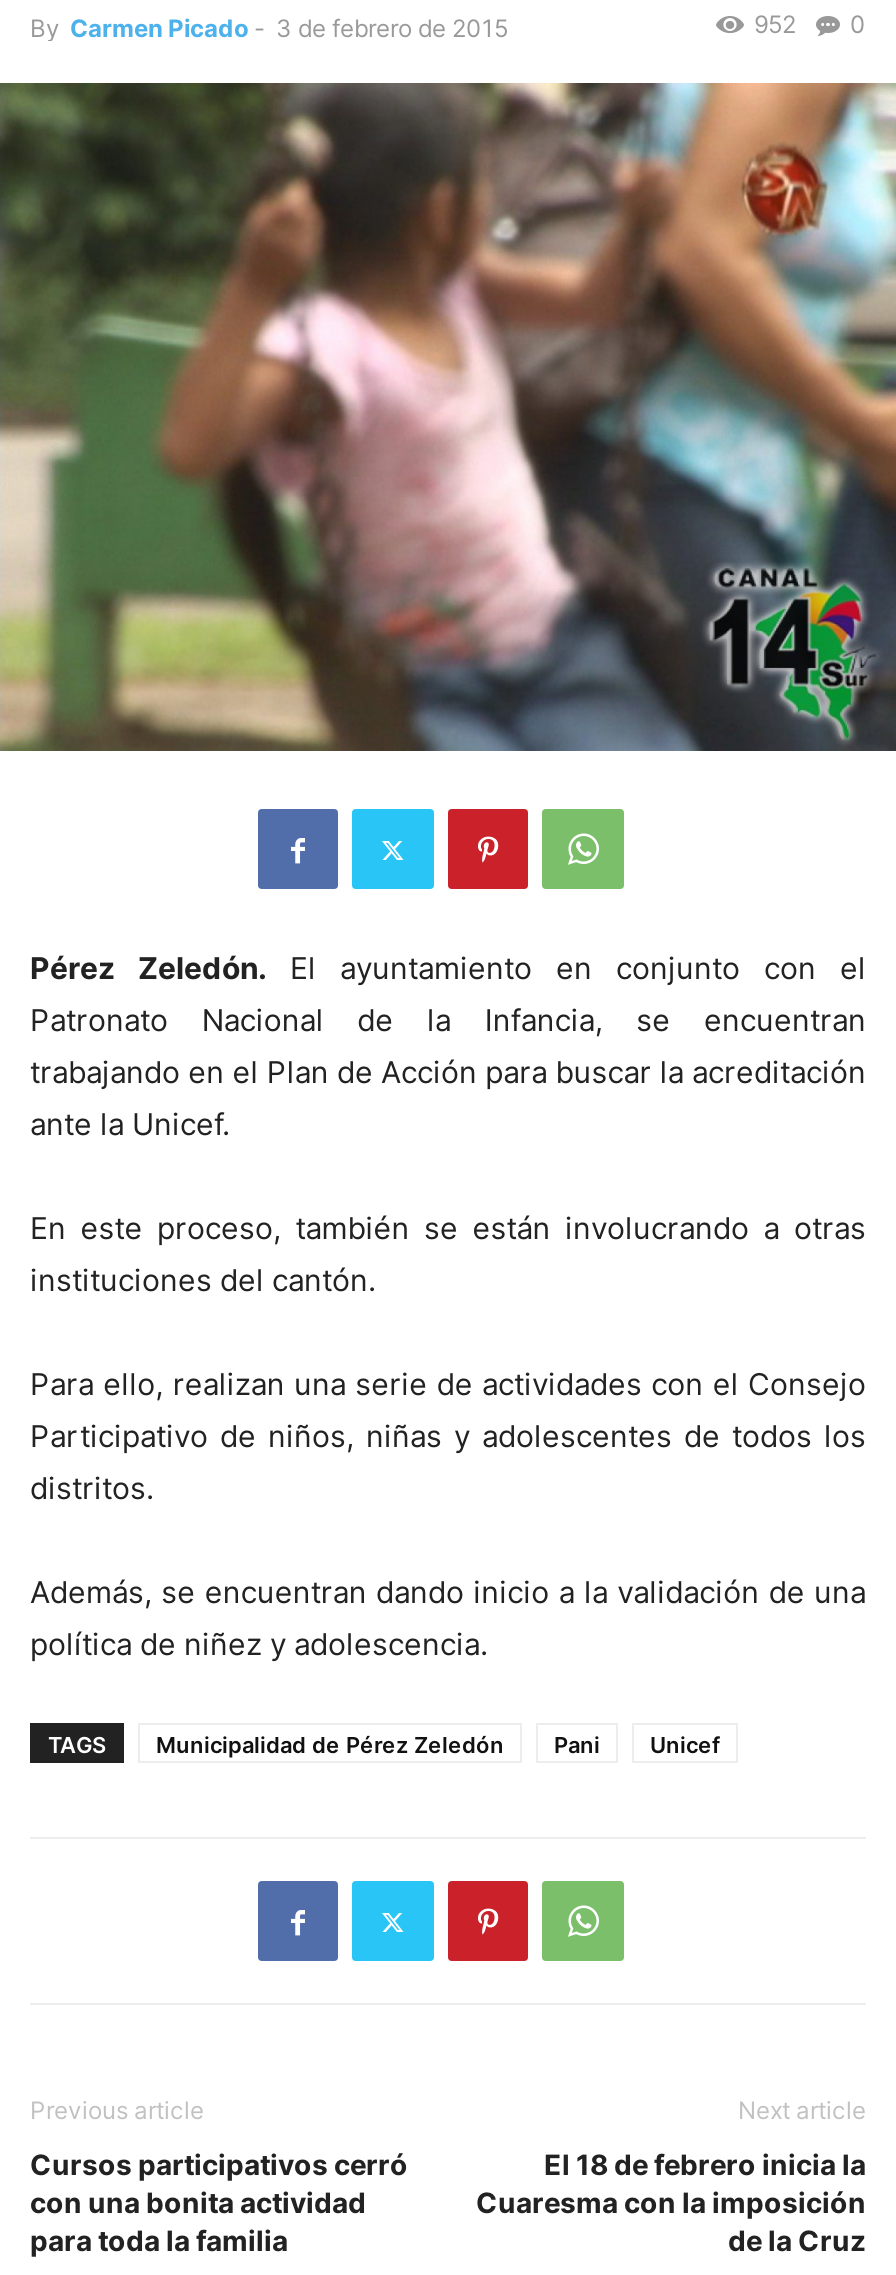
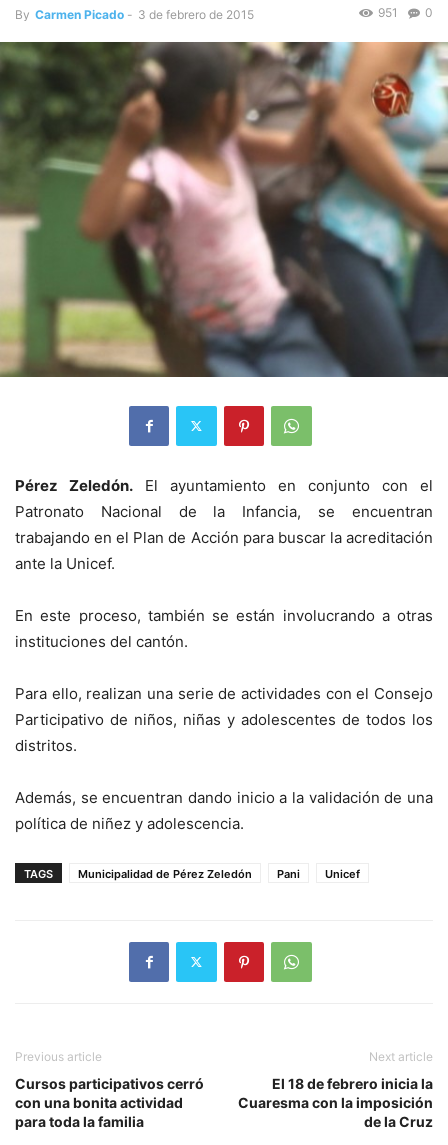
[754,9,866,39] 952 0 -> [378,5,433,20] 951 0
[704,565,872,743] [image] -> [354,285,434,371] [image]

